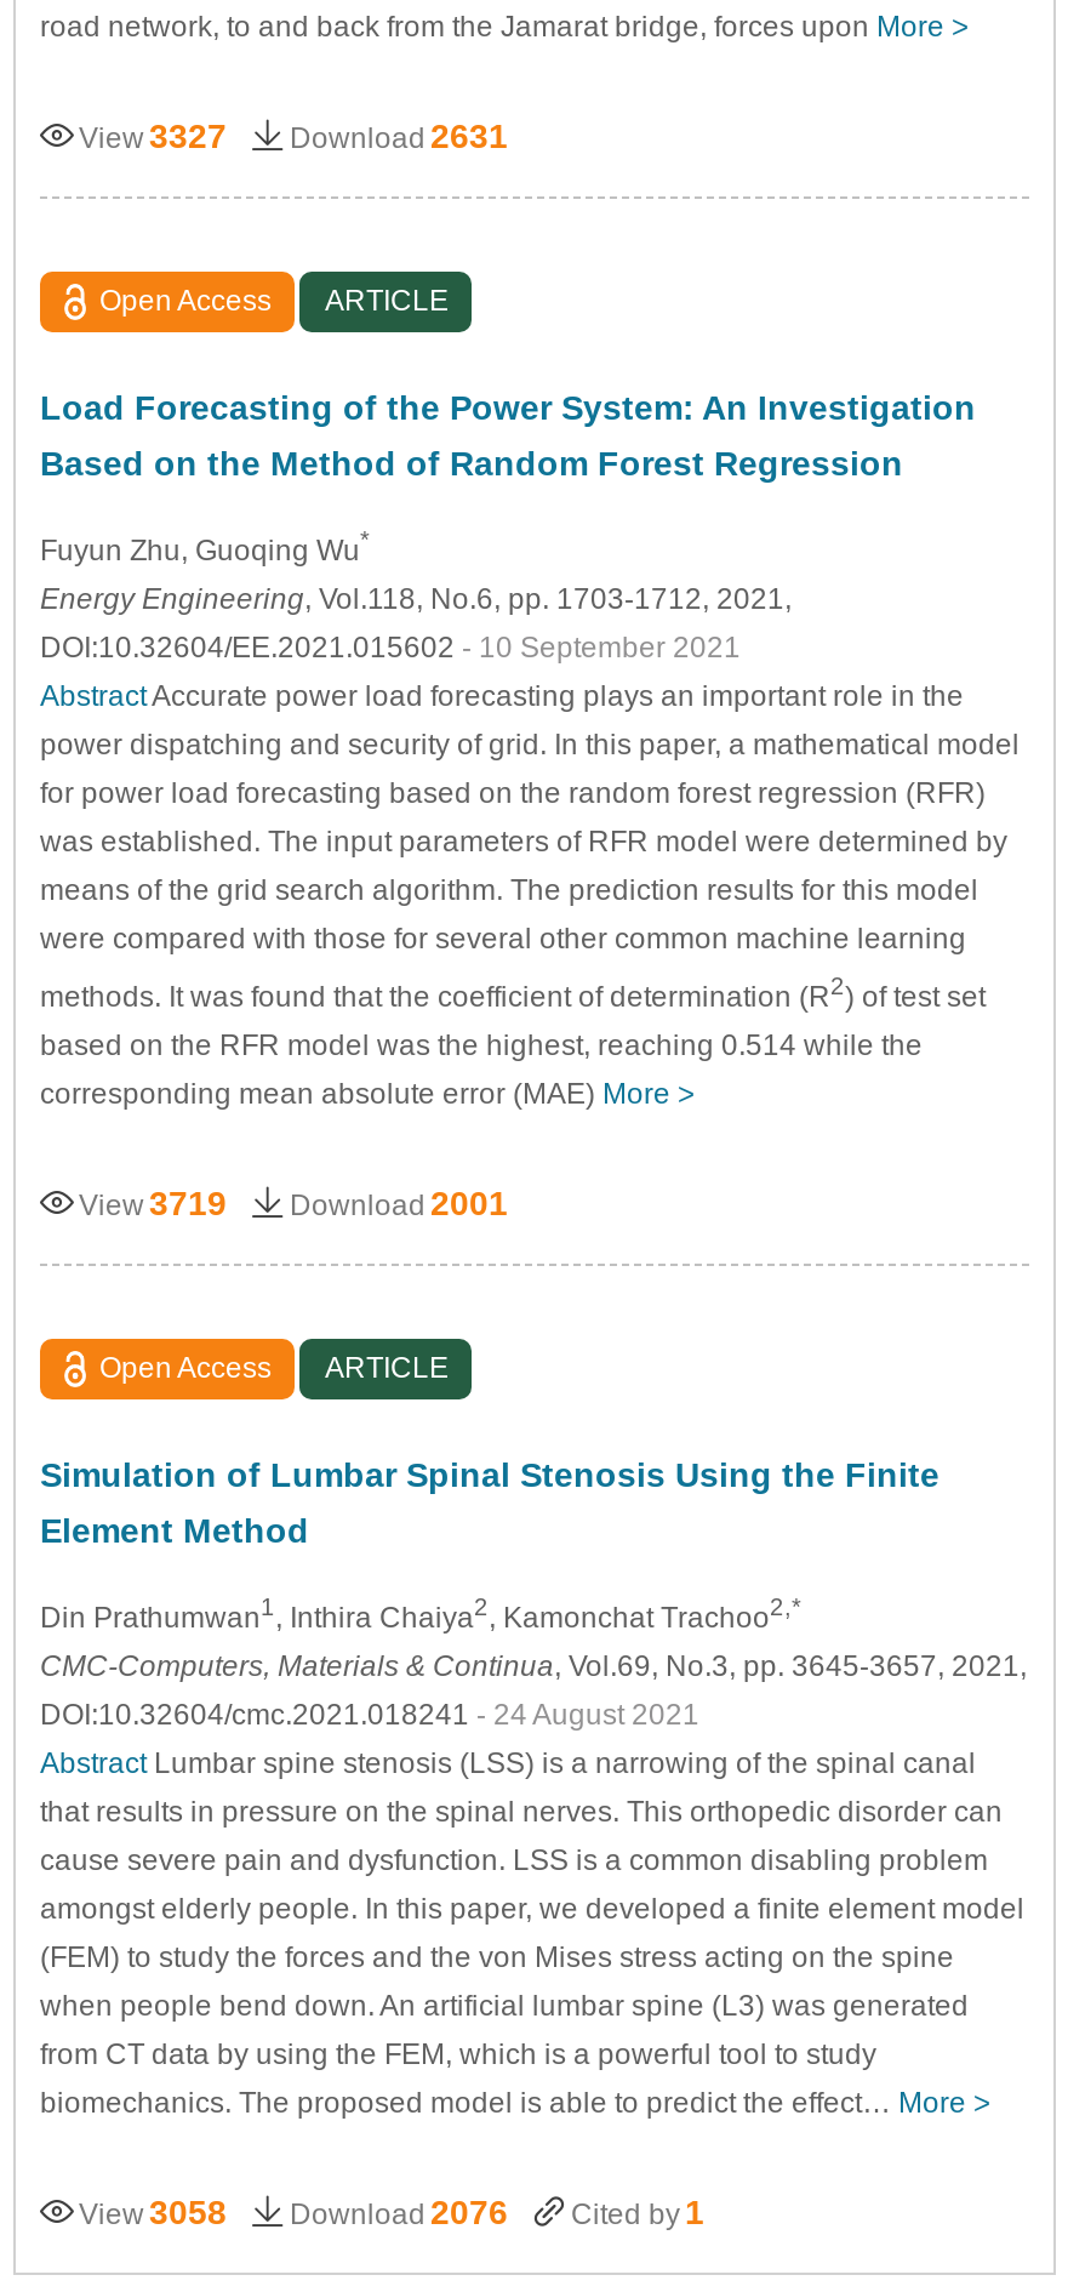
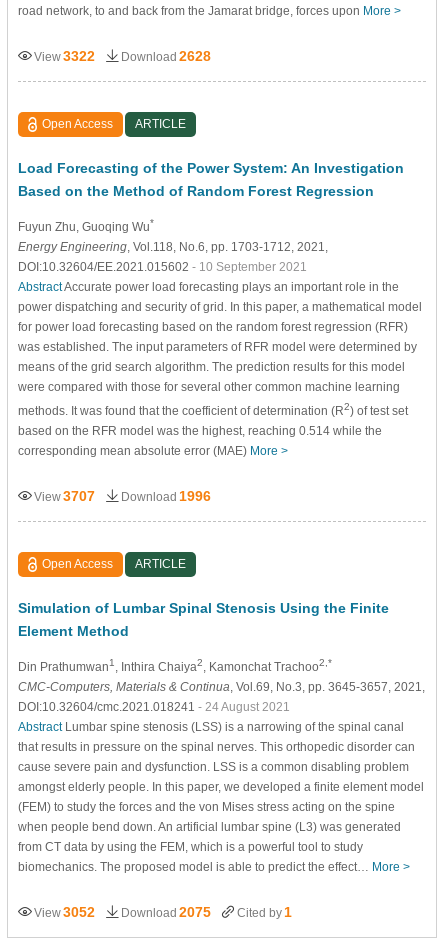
[79,116,227,154] View 3327 -> [34,48,95,64] View 3322
[290,116,508,154] Download 2631 -> [121,48,211,64] Download 2628
[79,1183,227,1222] View 3719 -> [34,488,95,504] View 3707
[290,1183,508,1222] Download 2001 -> [121,488,211,504] Download 1996
[79,2192,227,2231] View 3058 -> [34,904,95,920] View 3052
[290,2192,508,2231] Download 2076 -> [121,904,211,920] Download 2075

